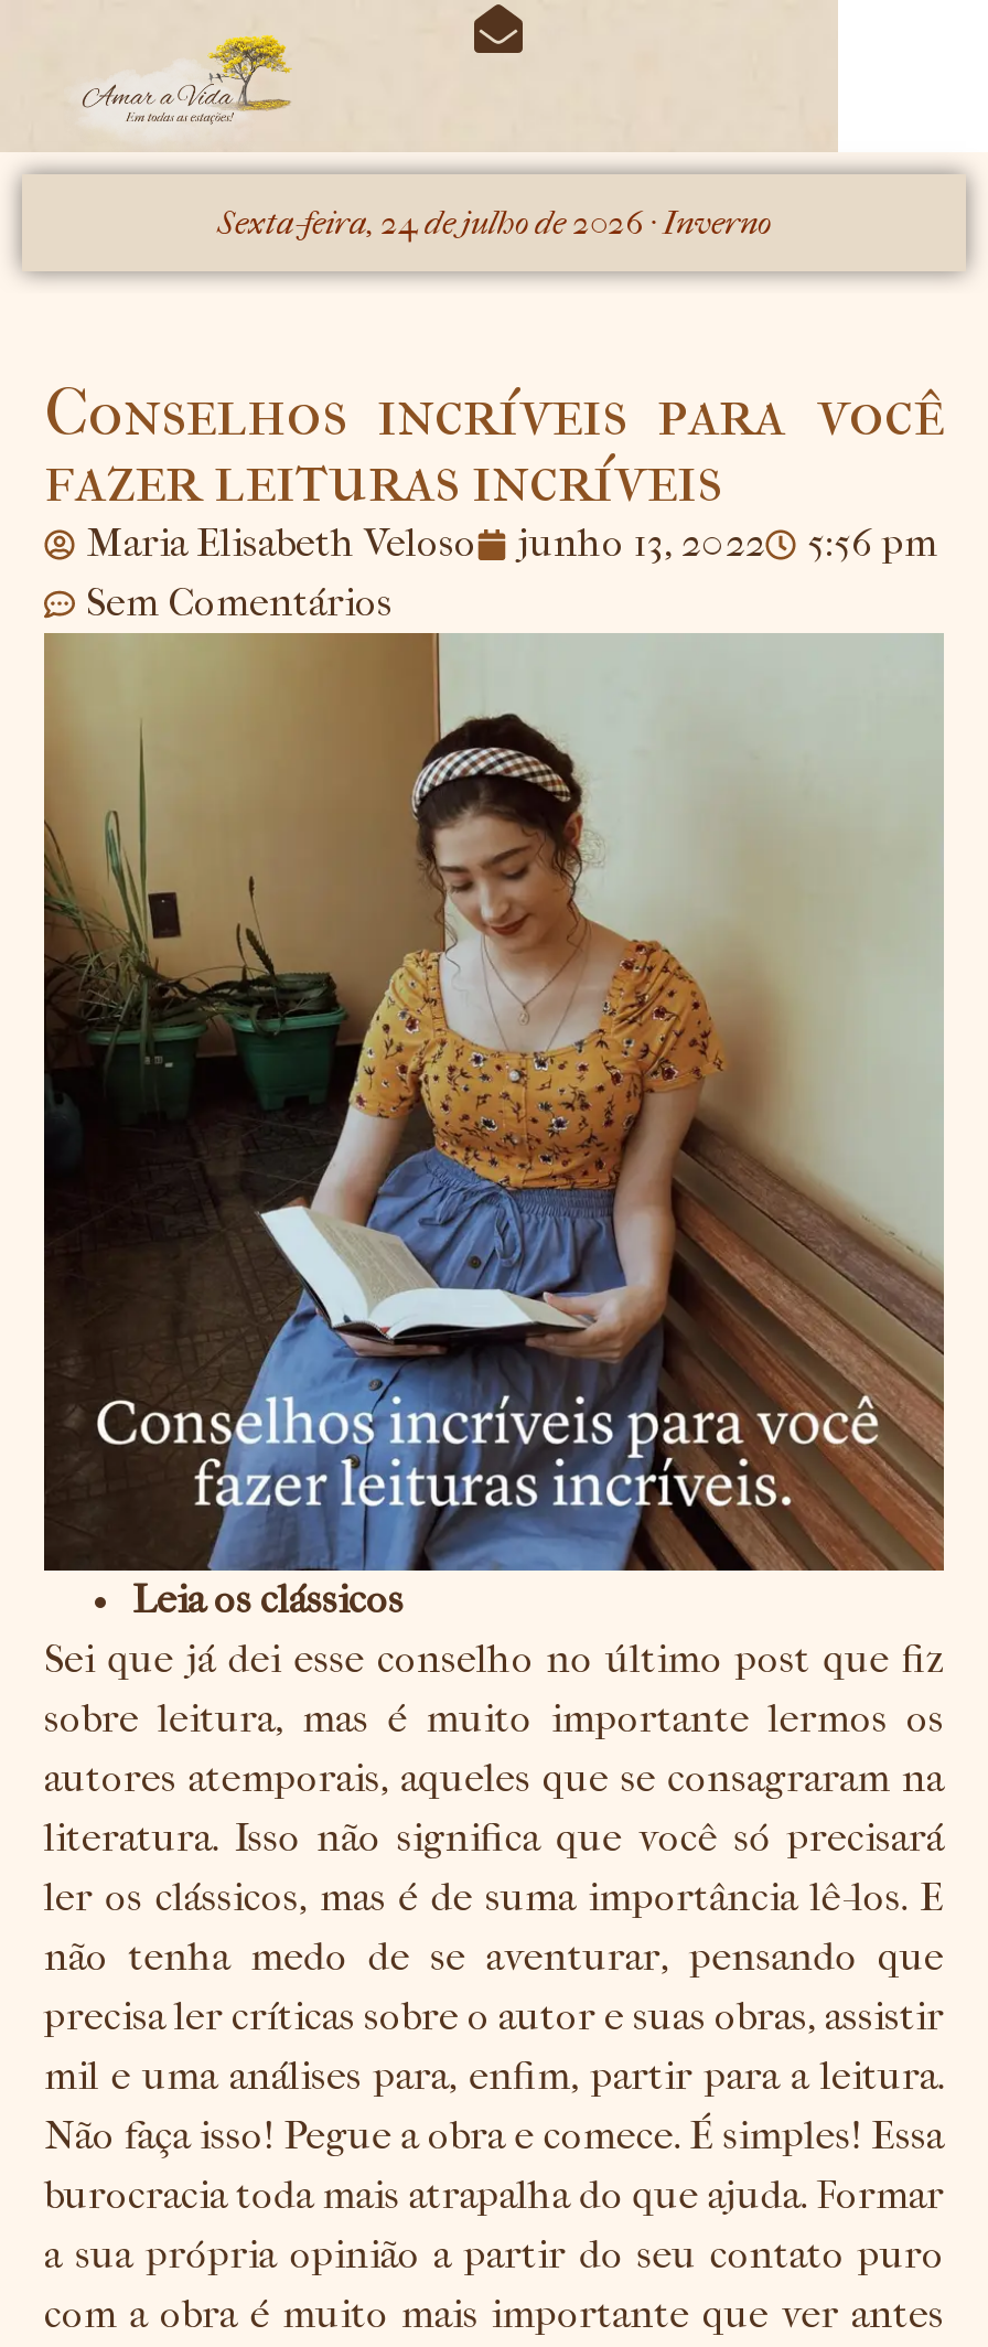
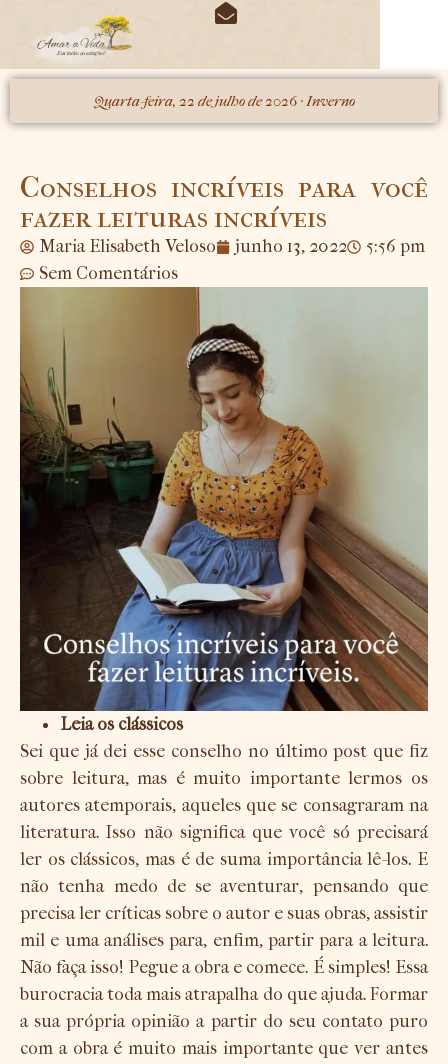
[217,203,771,243] Sexta-feira, 24 de julho de 2026 · Inverno -> [93,92,354,110] Quarta-feira, 22 de julho de 2026 · Inverno

